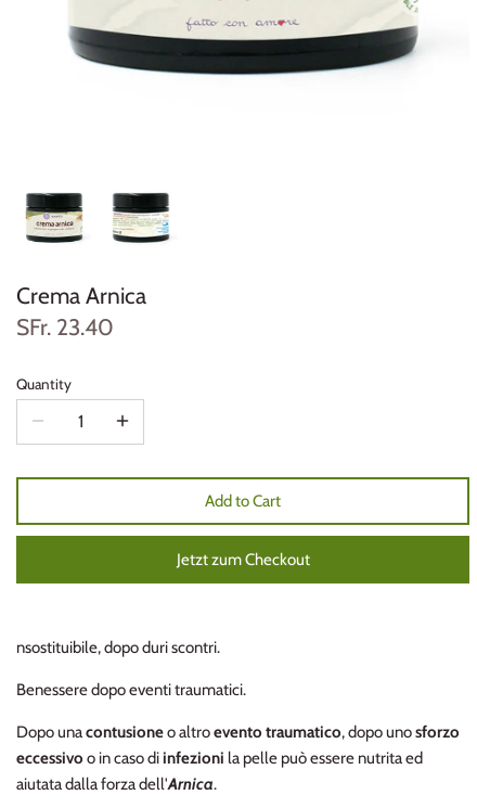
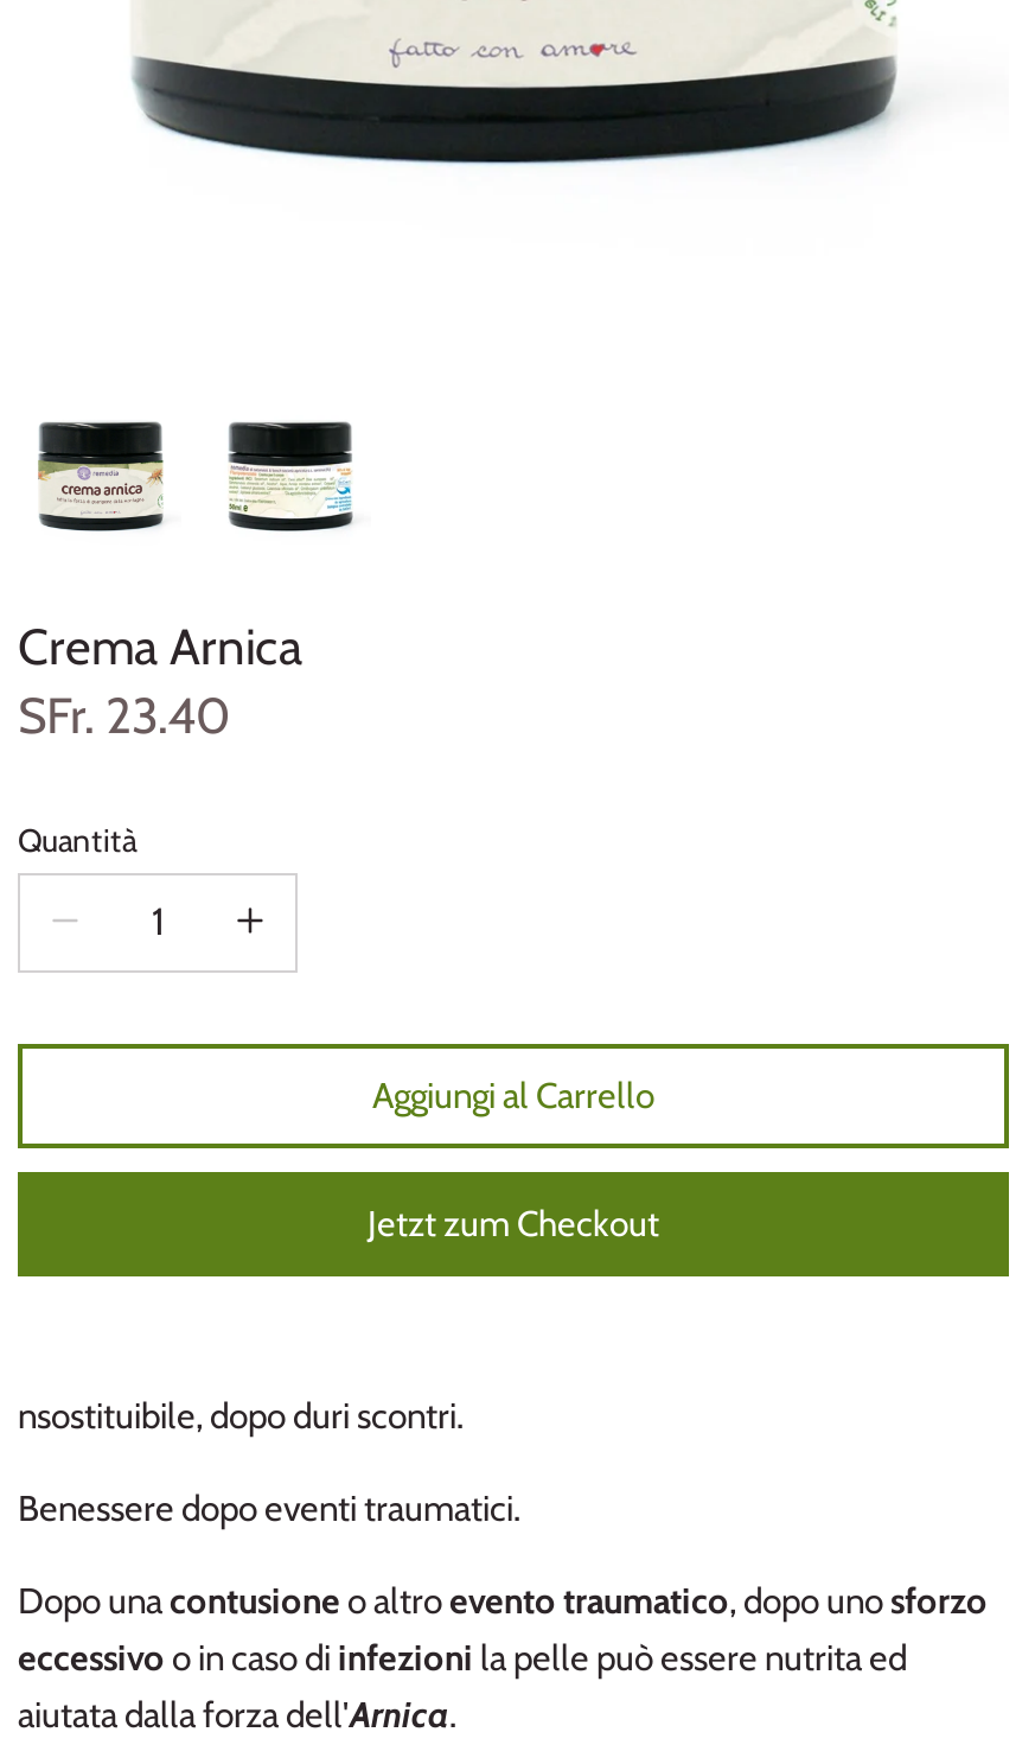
[16,375,72,392] Quantity -> [18,820,136,858] Quantità
[205,492,281,511] Add to Cart -> [372,1075,654,1118] Aggiungi al Carrello

